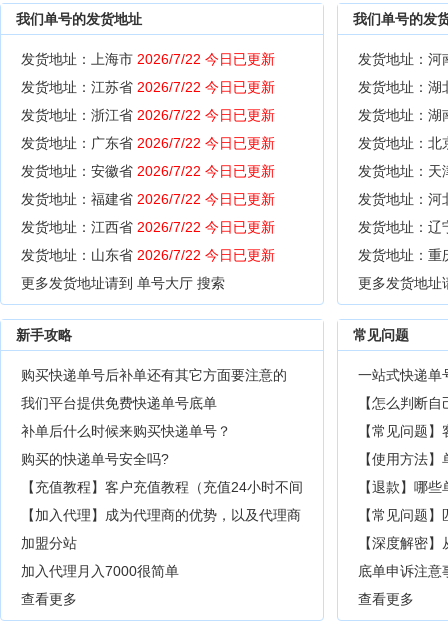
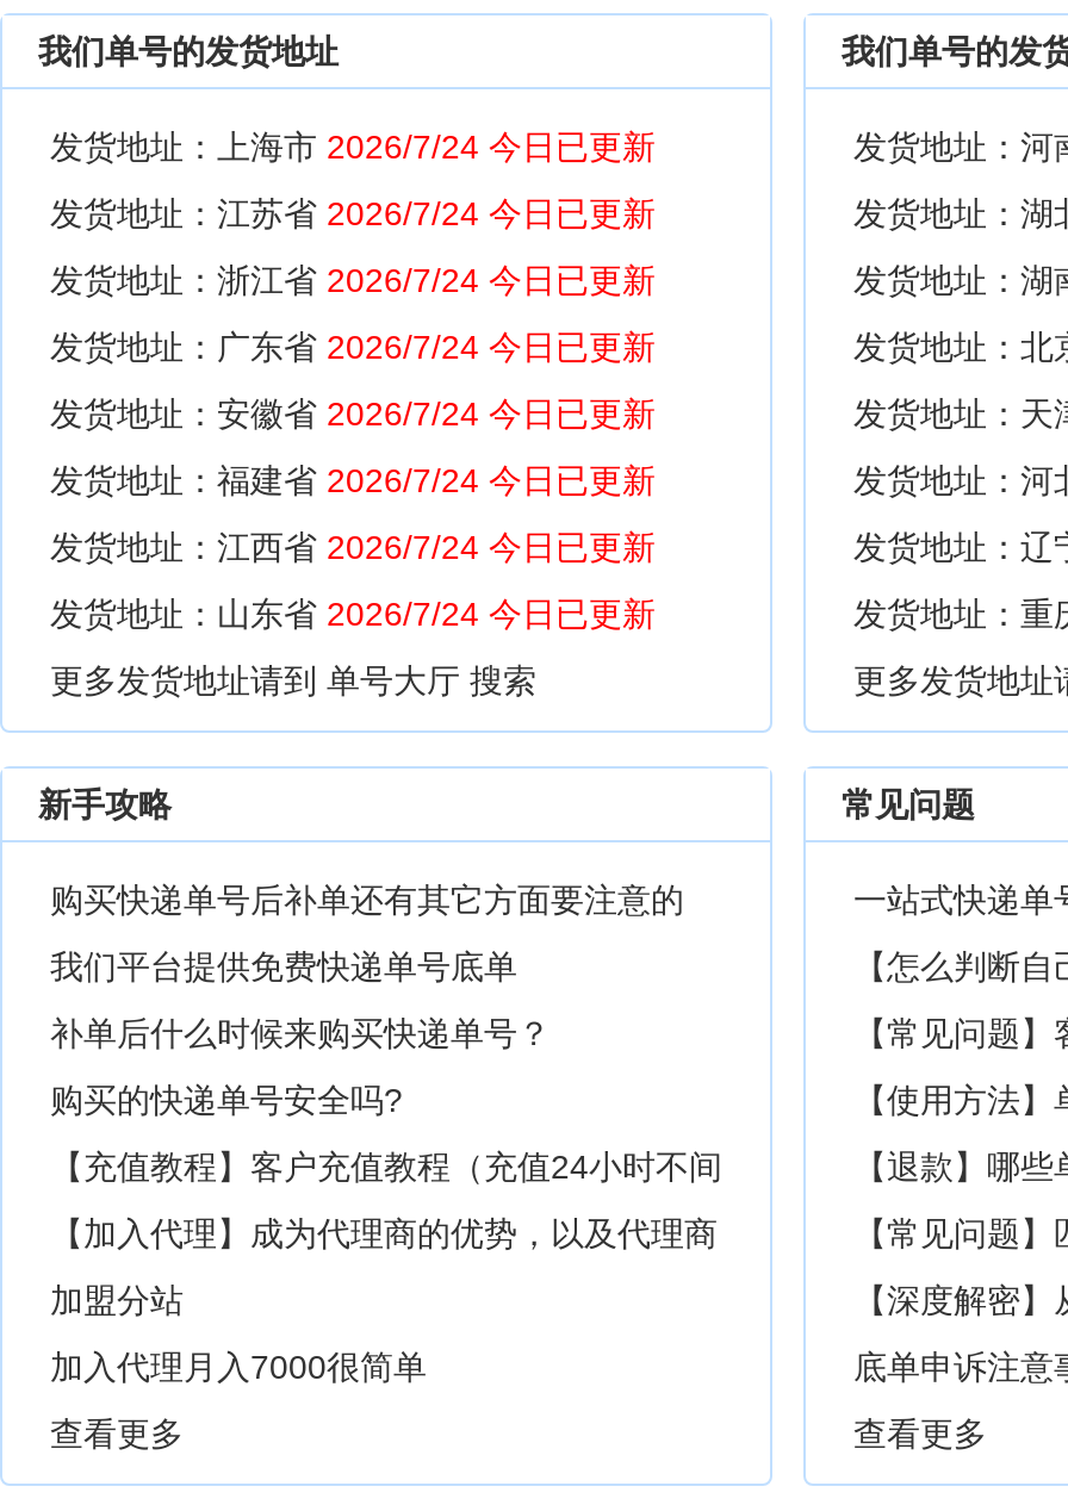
[21,51,275,67] 发货地址：上海市2026/7/22今日已更新 -> [50,128,656,166] 发货地址：上海市2026/7/24今日已更新
[21,79,275,95] 发货地址：江苏省2026/7/22今日已更新 -> [50,194,656,232] 发货地址：江苏省2026/7/24今日已更新
[21,107,275,123] 发货地址：浙江省2026/7/22今日已更新 -> [50,261,656,299] 发货地址：浙江省2026/7/24今日已更新
[21,135,275,151] 发货地址：广东省2026/7/22今日已更新 -> [50,328,656,366] 发货地址：广东省2026/7/24今日已更新
[21,163,275,179] 发货地址：安徽省2026/7/22今日已更新 -> [50,394,656,433] 发货地址：安徽省2026/7/24今日已更新
[21,191,275,207] 发货地址：福建省2026/7/22今日已更新 -> [50,461,656,499] 发货地址：福建省2026/7/24今日已更新
[21,219,275,235] 发货地址：江西省2026/7/22今日已更新 -> [50,528,656,566] 发货地址：江西省2026/7/24今日已更新
[21,247,275,263] 发货地址：山东省2026/7/22今日已更新 -> [50,595,656,633] 发货地址：山东省2026/7/24今日已更新

